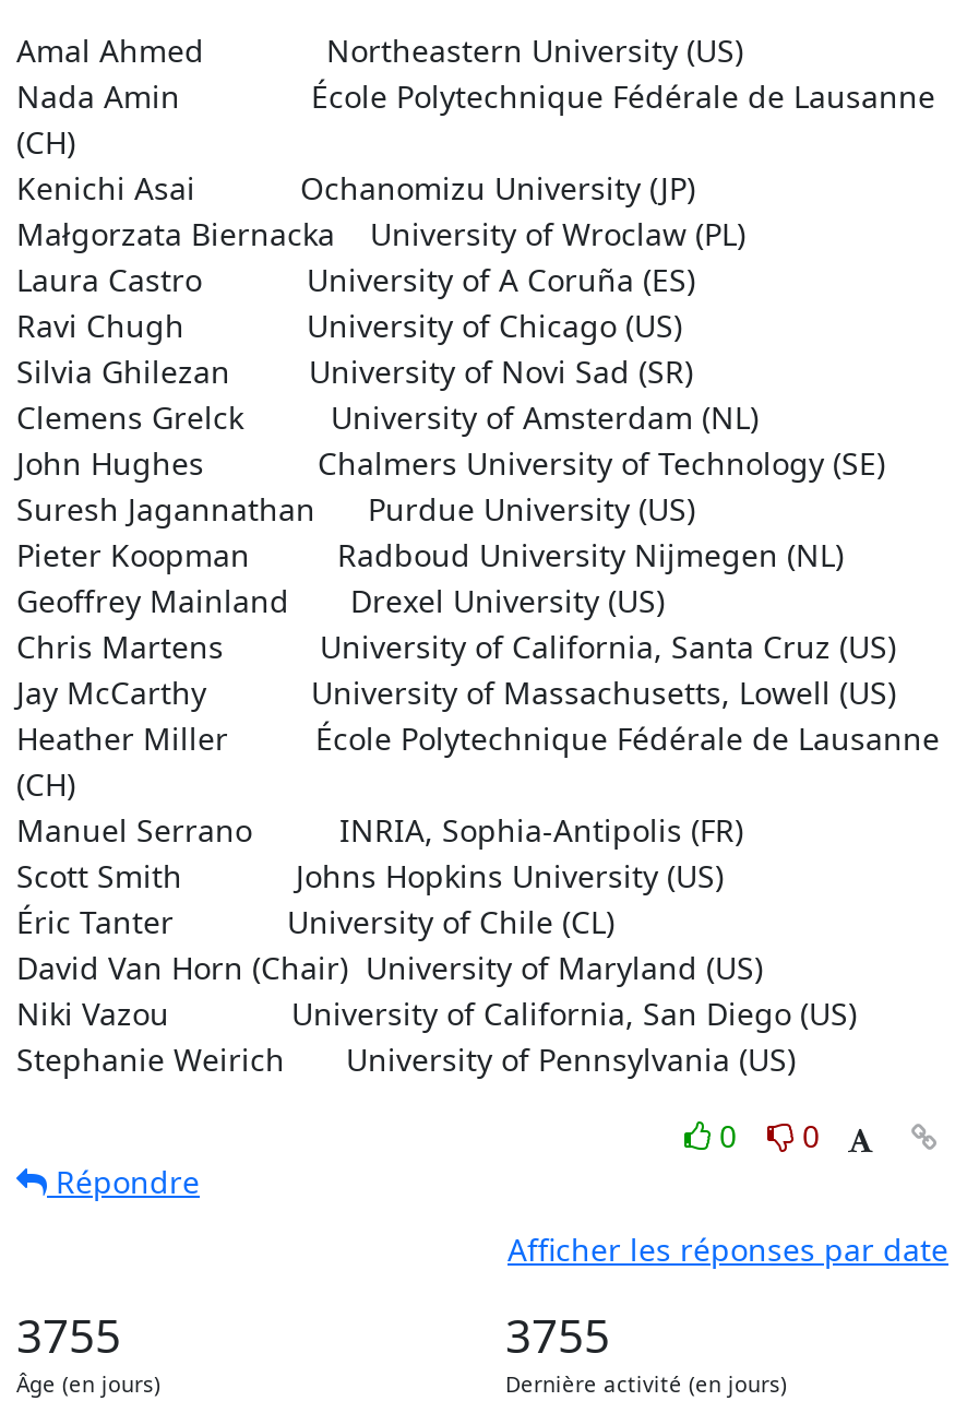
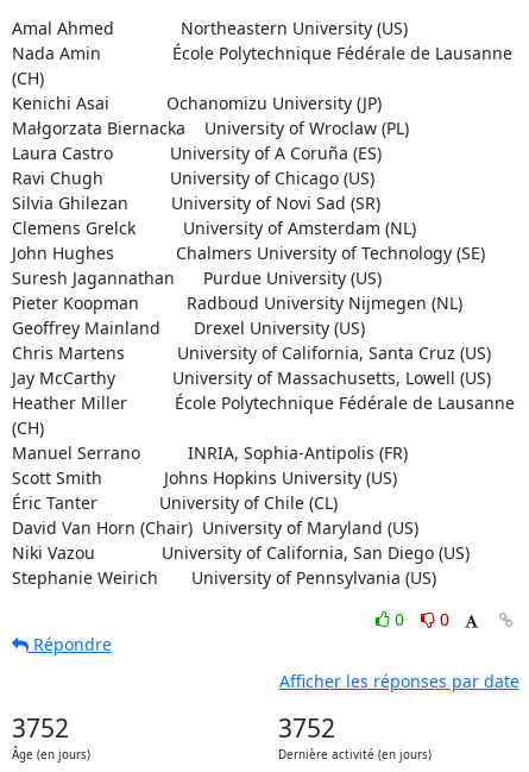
[16,1304,121,1365] 3755 -> [11,711,68,744] 3752
[505,1304,610,1365] 3755 -> [278,711,335,744] 3752

